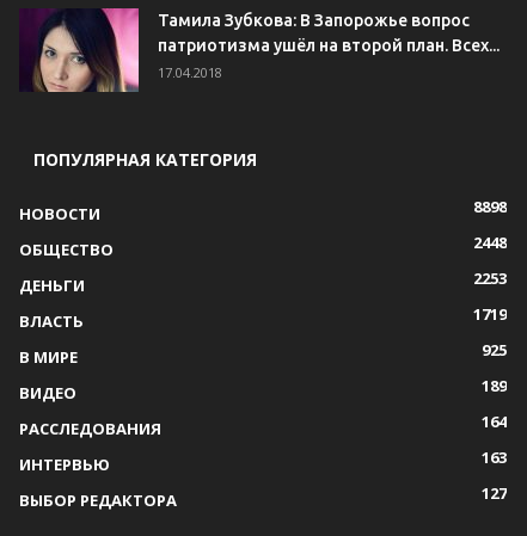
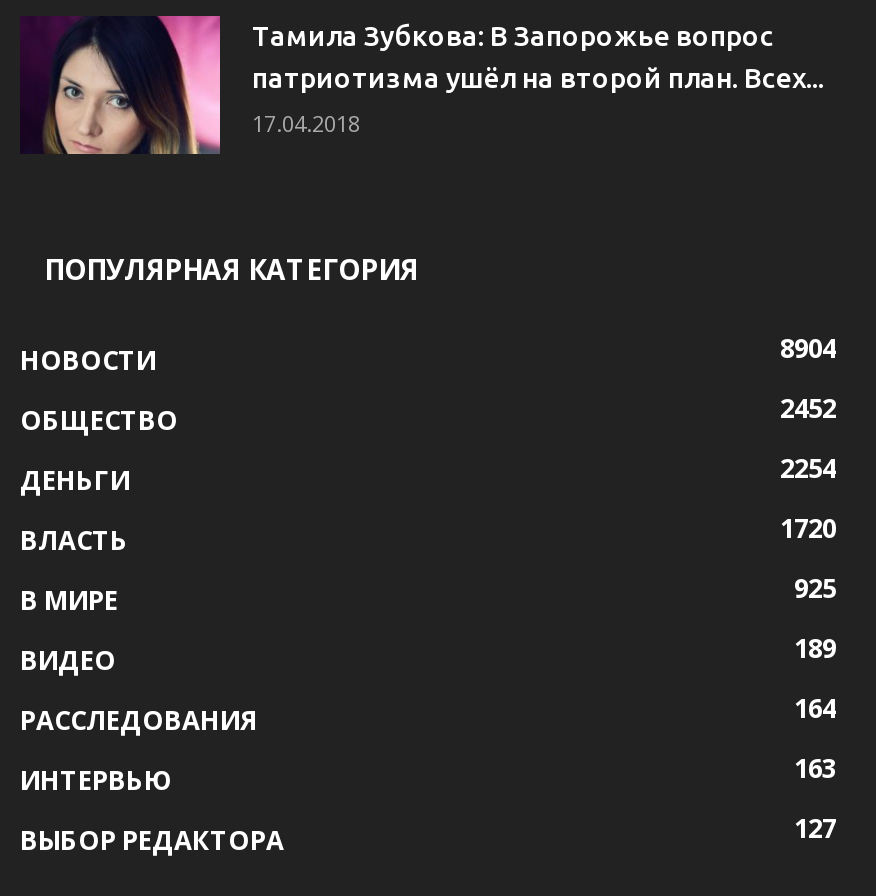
[473,196,507,217] 8898 -> [780,330,836,366] 8904
[473,231,507,253] 2448 -> [780,390,836,426] 2452
[473,267,507,289] 2253 -> [780,450,836,486] 2254
[473,303,507,325] 1719 -> [780,510,836,546] 1720

